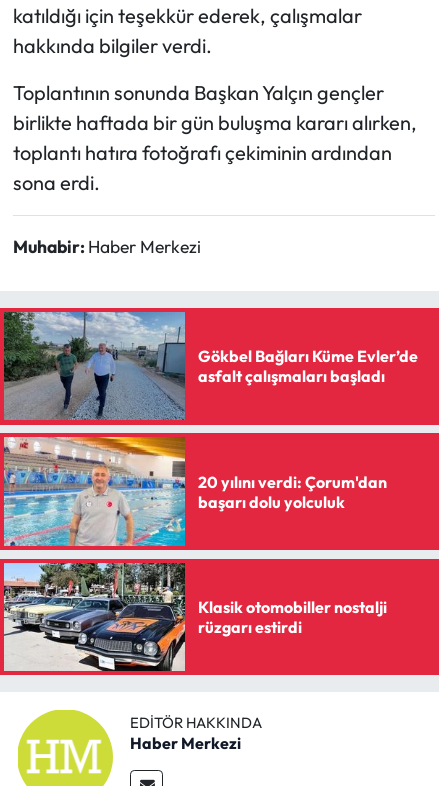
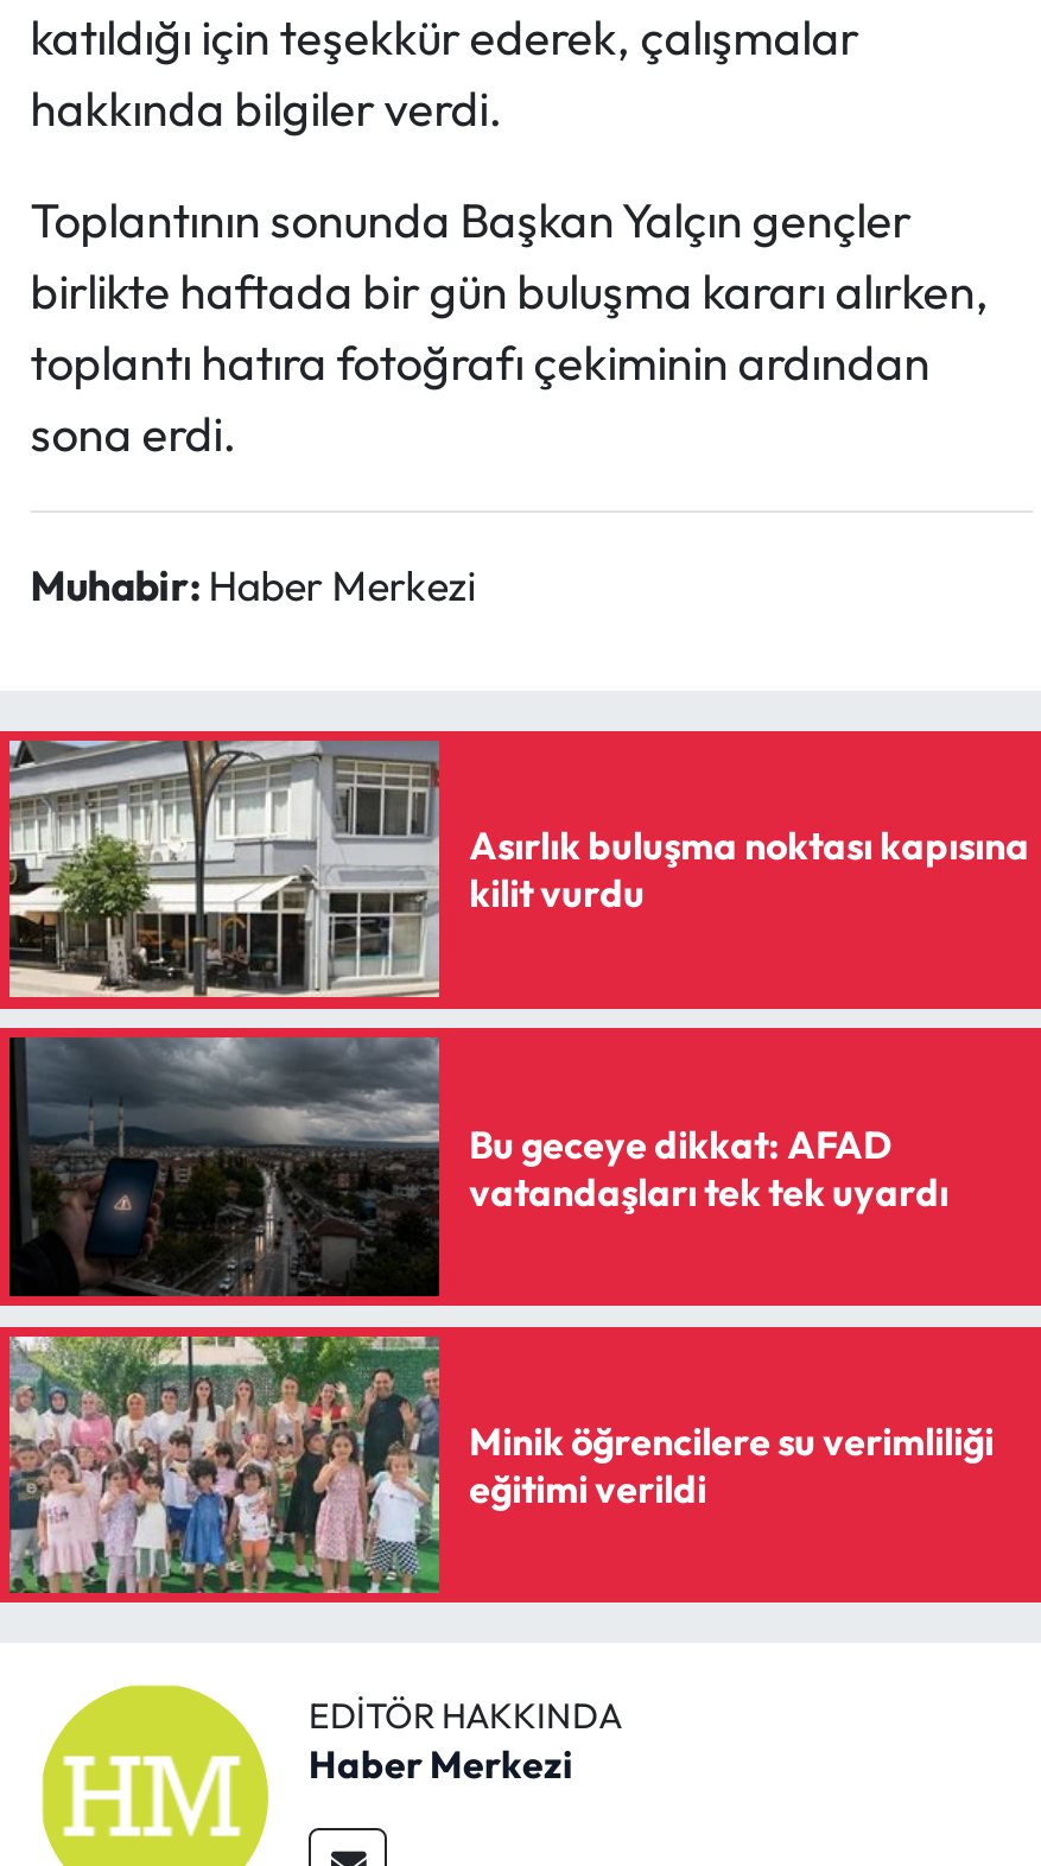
[3,311,418,421] [image] | Gökbel Bağları Küme Evler’de | asfalt çalışmaları başladı -> [7,738,1029,999] [image] | Asırlık buluşma noktası kapısına | kilit vurdu
[3,436,387,547] [image] | 20 yılını verdi: Çorum'dan | başarı dolu yolculuk -> [7,1035,949,1299] [image] | Bu geceye dikkat: AFAD | vatandaşları tek tek uyardı
[3,562,387,672] [image] | Klasik otomobiller nostalji | rüzgarı estirdi -> [7,1334,994,1595] [image] | Minik öğrencilere su verimliliği | eğitimi verildi

